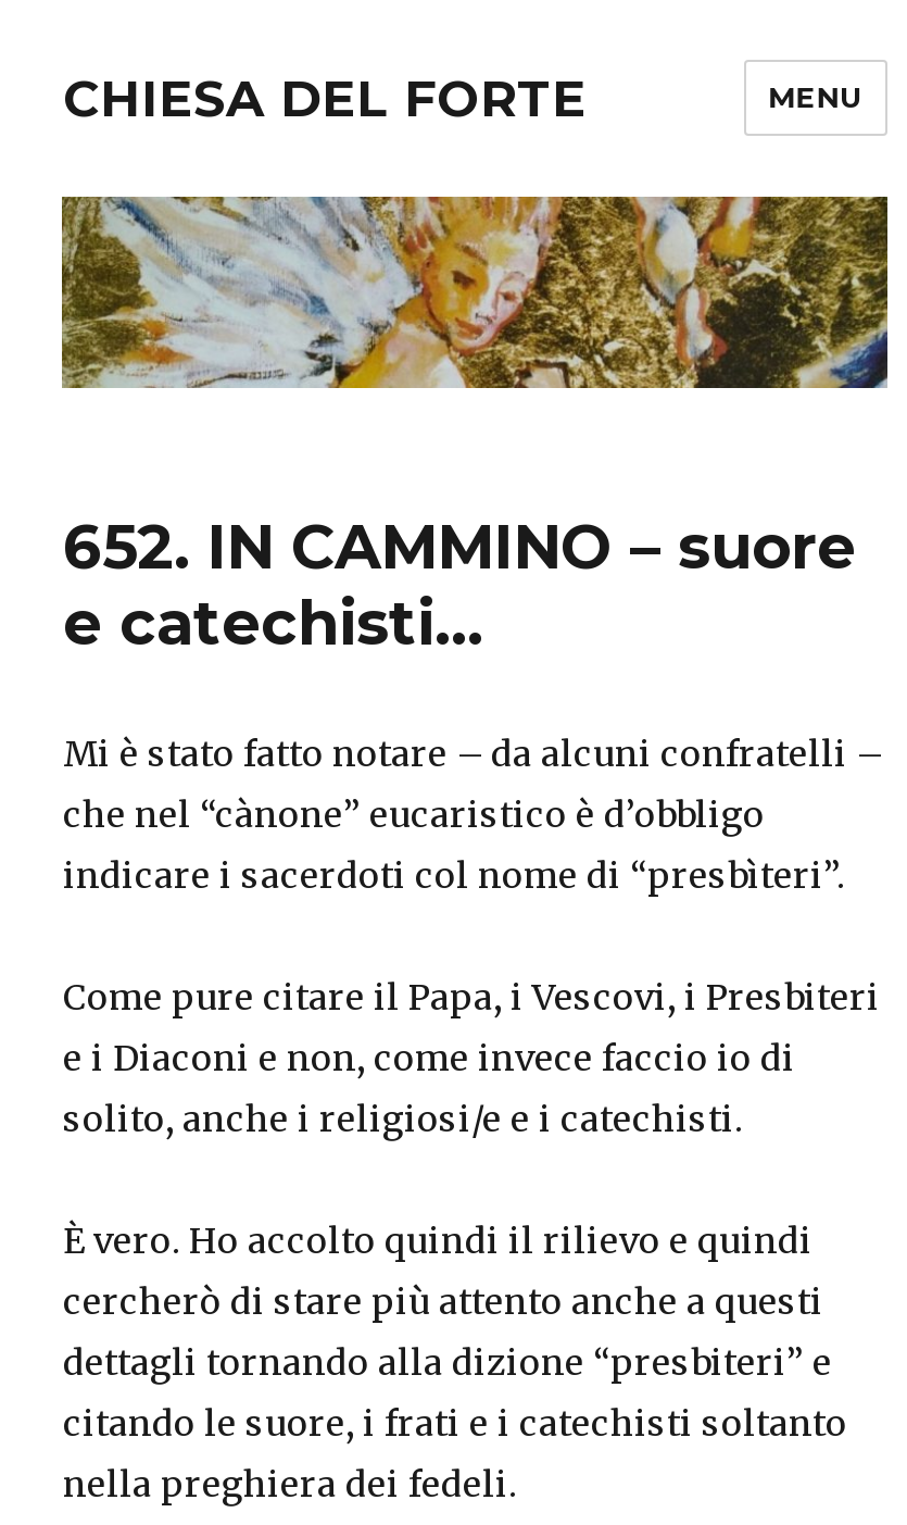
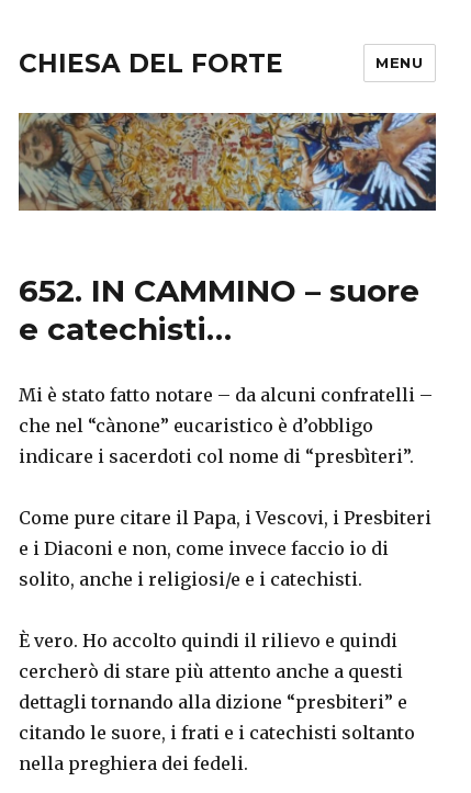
[60,195,890,390] [image] -> [18,112,437,212] [image]

